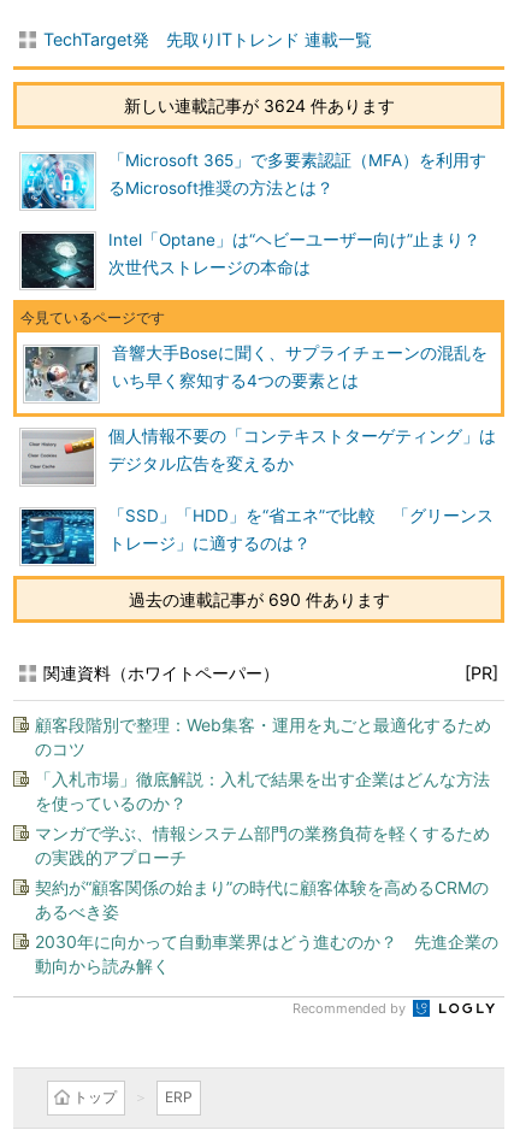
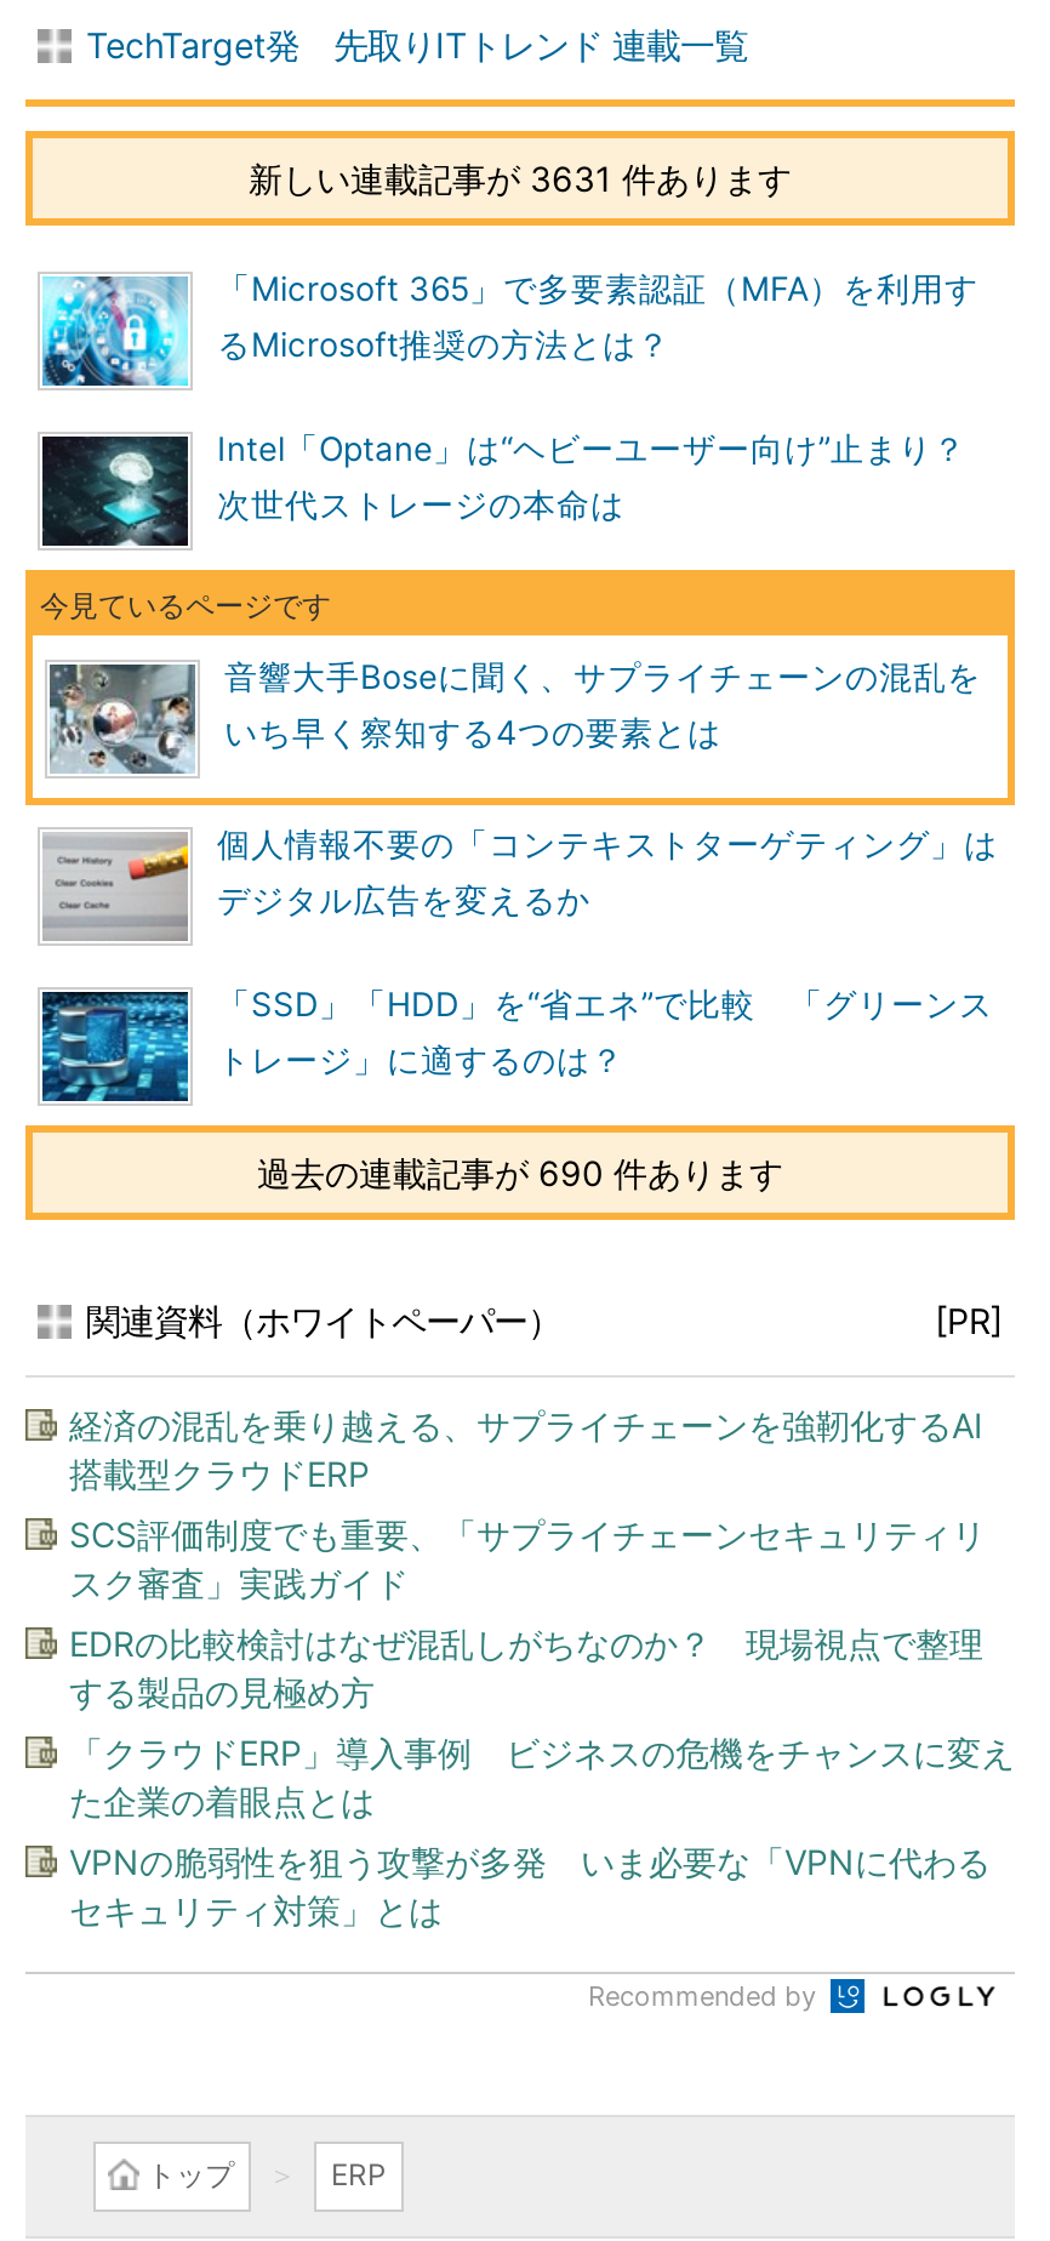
[123,95,394,116] 新しい連載記事が 3624 件あります -> [249,158,792,199] 新しい連載記事が 3631 件あります
[35,714,491,759] 顧客段階別で整理：Web集客・運用を丸ごと最適化するため | のコツ -> [69,1404,983,1494] 経済の混乱を乗り越える、サプライチェーンを強靭化するAI | 搭載型クラウドERP
[35,769,490,813] 「入札市場」徹底解説：入札で結果を出す企業はどんな方法 | を使っているのか？ -> [69,1513,986,1603] SCS評価制度でも重要、「サプライチェーンセキュリティリ | スク審査」実践ガイド
[35,823,490,867] マンガで学ぶ、情報システム部門の業務負荷を軽くするため | の実践的アプローチ -> [69,1623,983,1712] EDRの比較検討はなぜ混乱しがちなのか？ 現場視点で整理 | する製品の見極め方
[35,877,489,922] 契約が“顧客関係の始まり”の時代に顧客体験を高めるCRMの | あるべき姿 -> [69,1732,1015,1821] 「クラウドERP」導入事例 ビジネスの危機をチャンスに変え | た企業の着眼点とは
[35,931,498,976] 2030年に向かって自動車業界はどう進むのか？ 先進企業の | 動向から読み解く -> [69,1841,991,1931] VPNの脆弱性を狙う攻撃が多発 いま必要な「VPNに代わる | セキュリティ対策」とは

